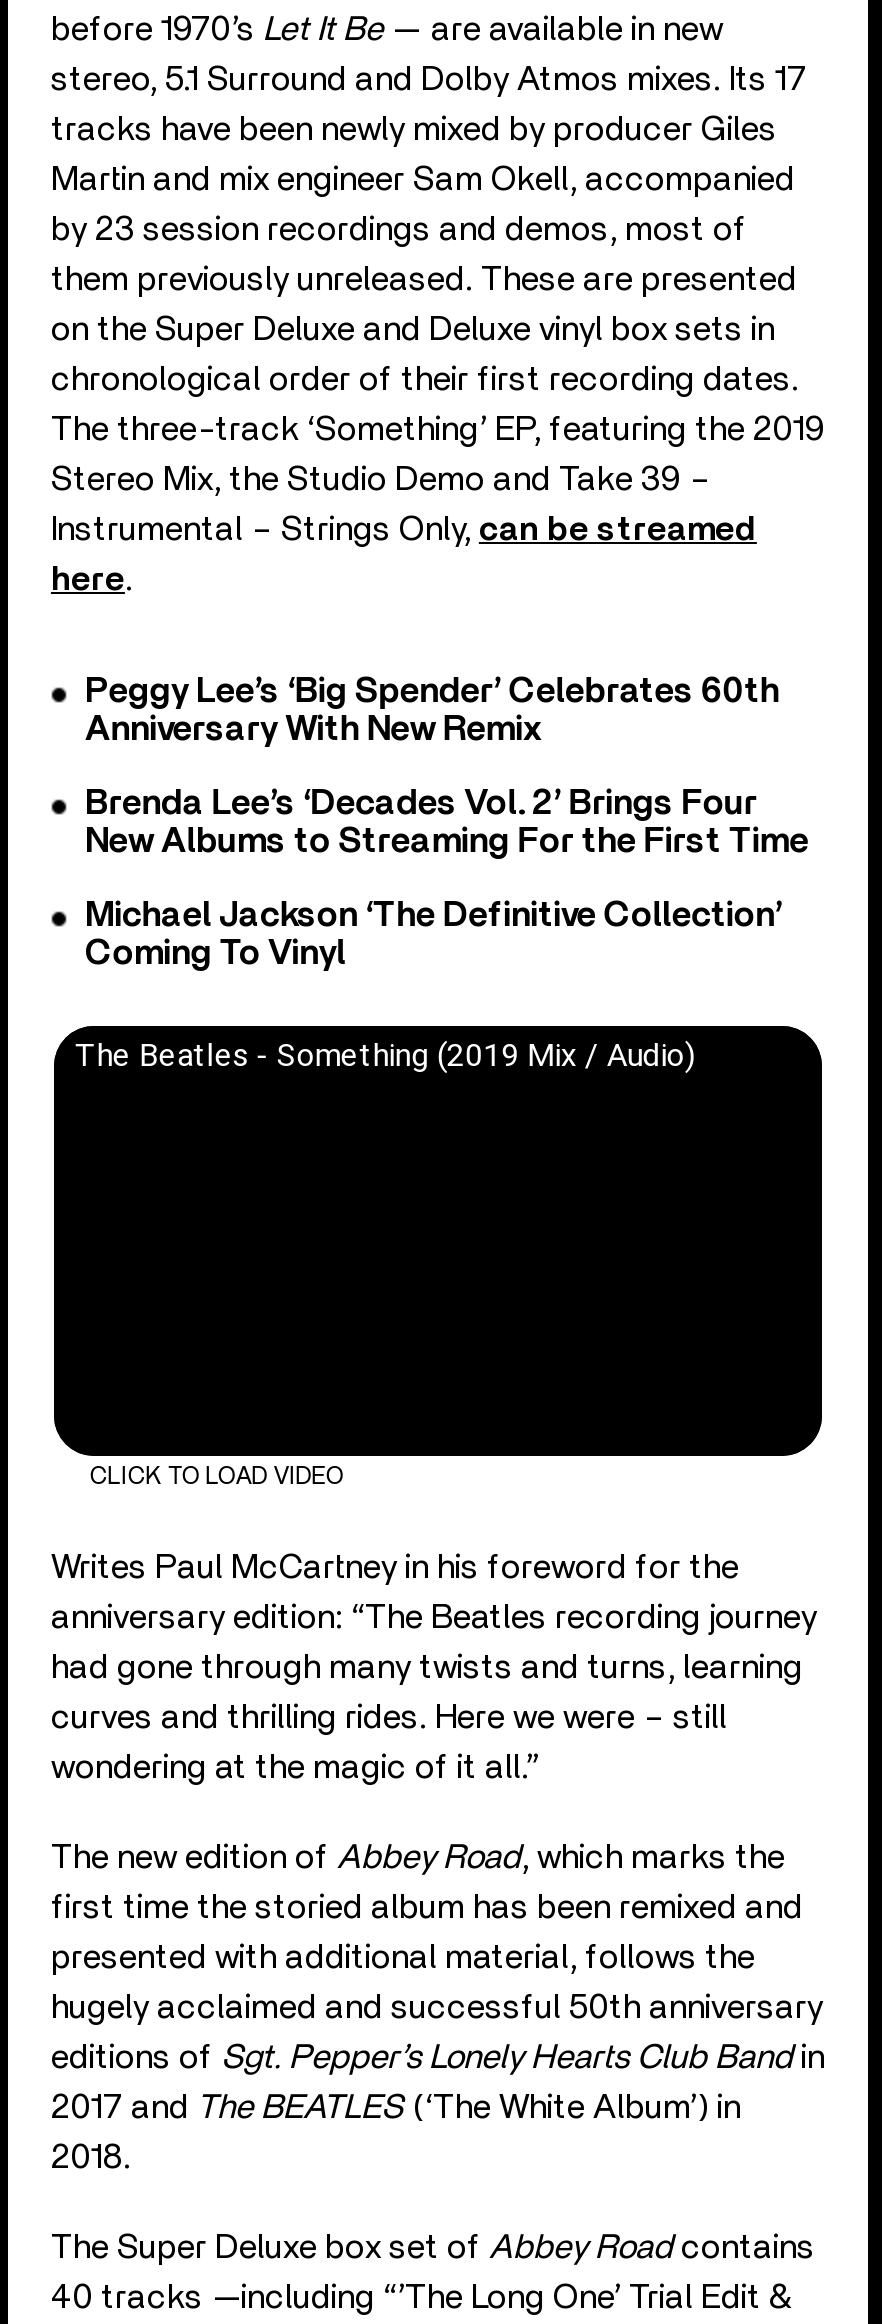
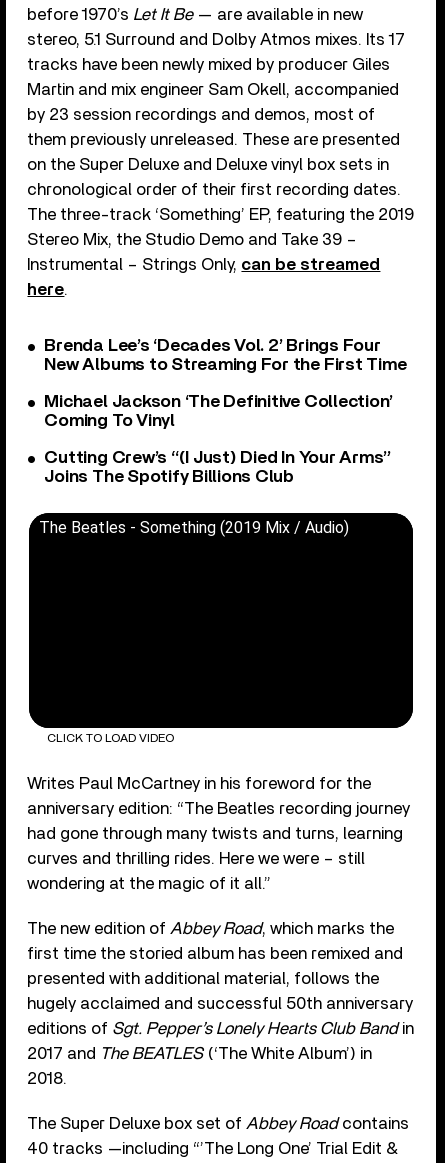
[85,674,779,748] Peggy Lee’s ‘Big Spender’ Celebrates 60th | Anniversary With New Remix -> none
moved [85,786,809,972] -> [44,337,406,430]: Brenda Lee’s ‘Decades Vol. 2’ Brings Four | New Albums to Streaming For the First Time | Michael Jackson ‘The Definitive Collection’ | Coming To Vinyl
none -> [44,449,391,486] Cutting Crew’s “(I Just) Died In Your Arms” | Joins The Spotify Billions Club

